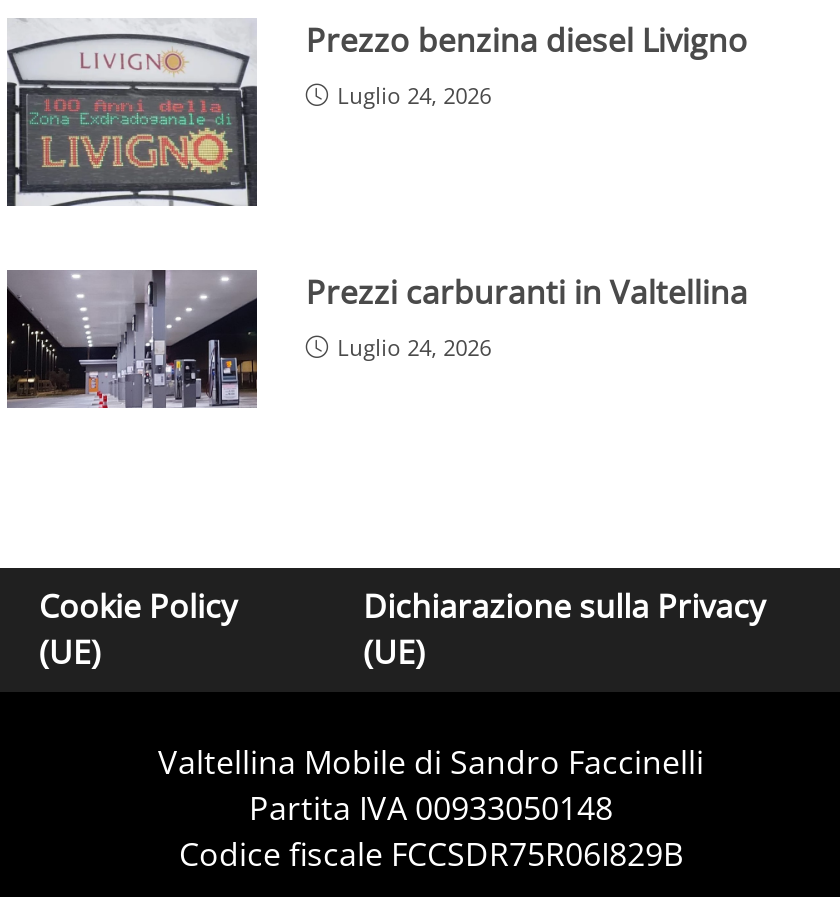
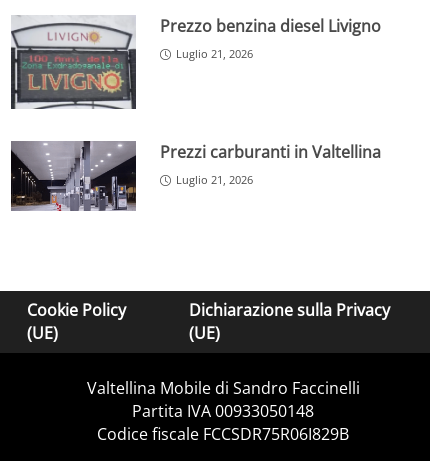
[337,79,491,109] Luglio 24, 2026 -> [176,46,253,61] Luglio 21, 2026
[337,331,491,361] Luglio 24, 2026 -> [176,172,253,187] Luglio 21, 2026

